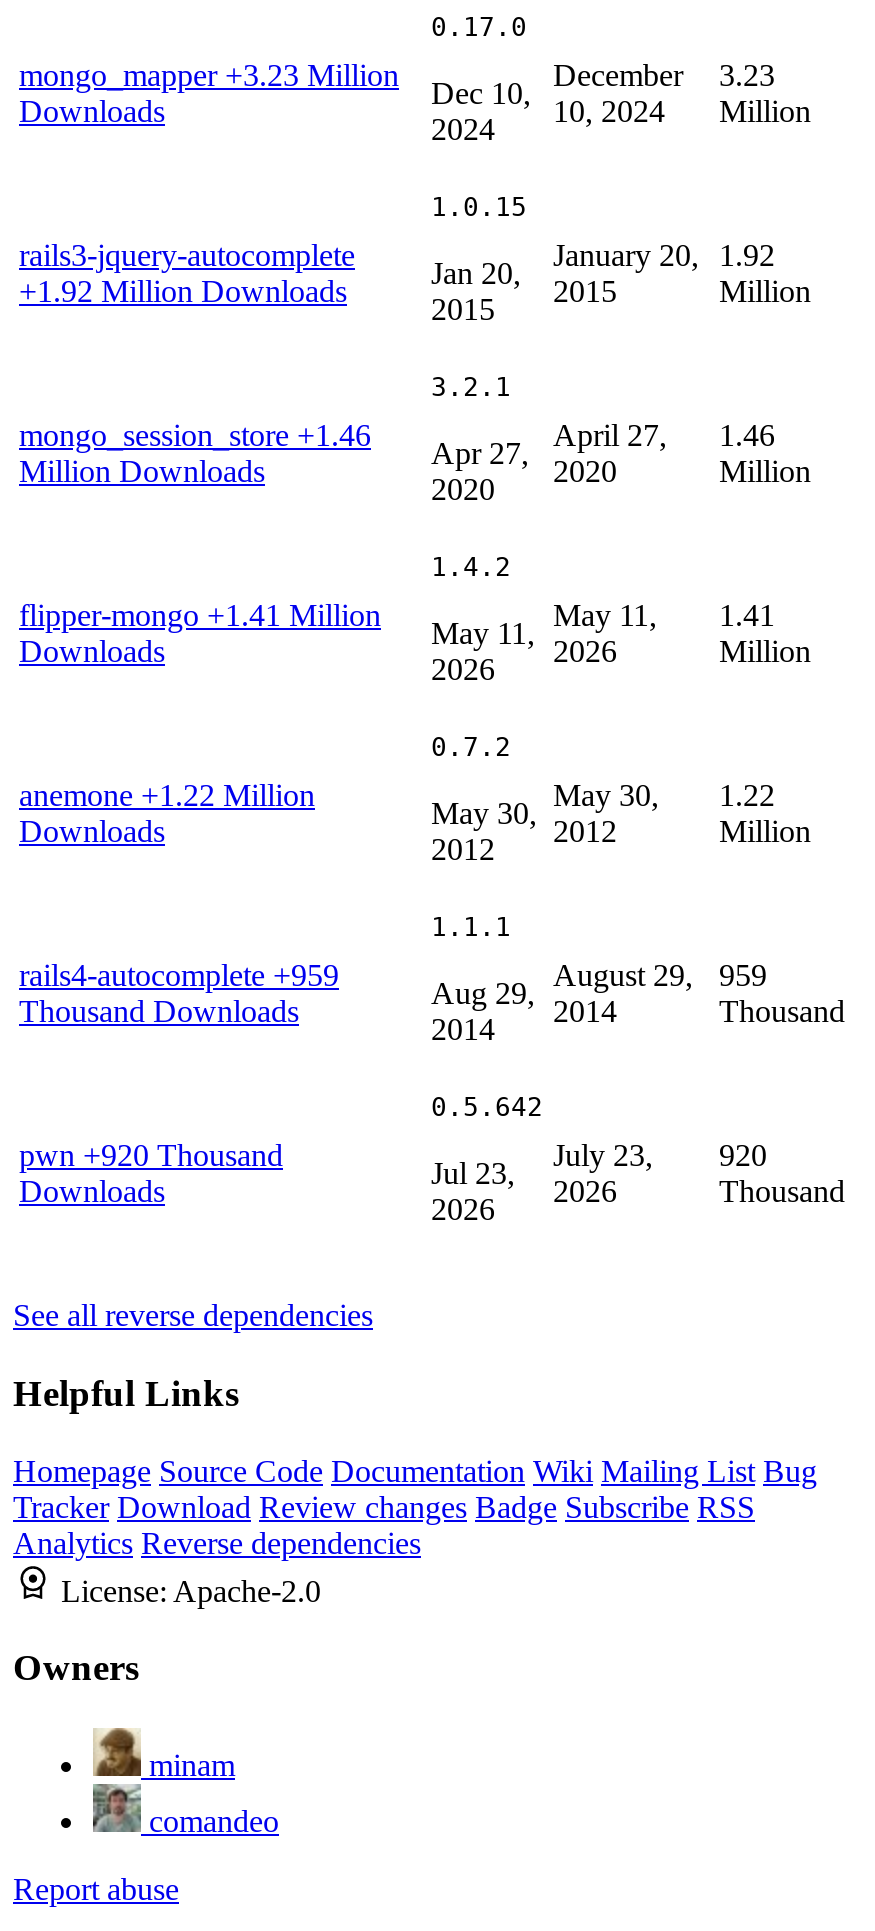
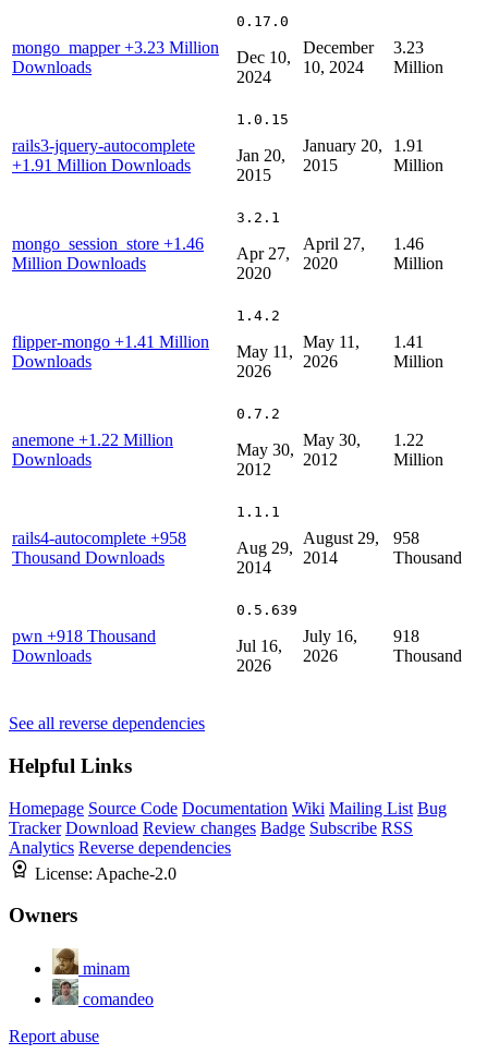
[553,238,775,272] January 20, 1.92 -> [303,136,424,155] January 20, 1.91
[19,274,347,308] +1.92 Million Downloads -> [12,156,191,175] +1.91 Million Downloads
[19,958,339,992] rails4-autocomplete +959 -> [12,529,186,547] rails4-autocomplete +958
[553,958,767,992] August 29, 959 -> [303,529,419,547] August 29, 958
[431,1092,543,1122] 0.5.642 -> [236,602,297,618] 0.5.639
[19,1138,283,1172] pwn +920 Thousand -> [12,627,156,645] pwn +918 Thousand
[553,1138,653,1172] July 23, -> [303,627,357,645] July 16,
[719,1138,767,1172] 920 -> [393,627,419,645] 918
[431,1156,515,1190] Jul 23, -> [236,637,282,655] Jul 16,

